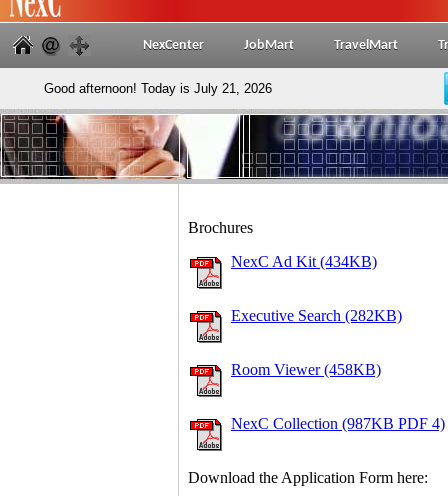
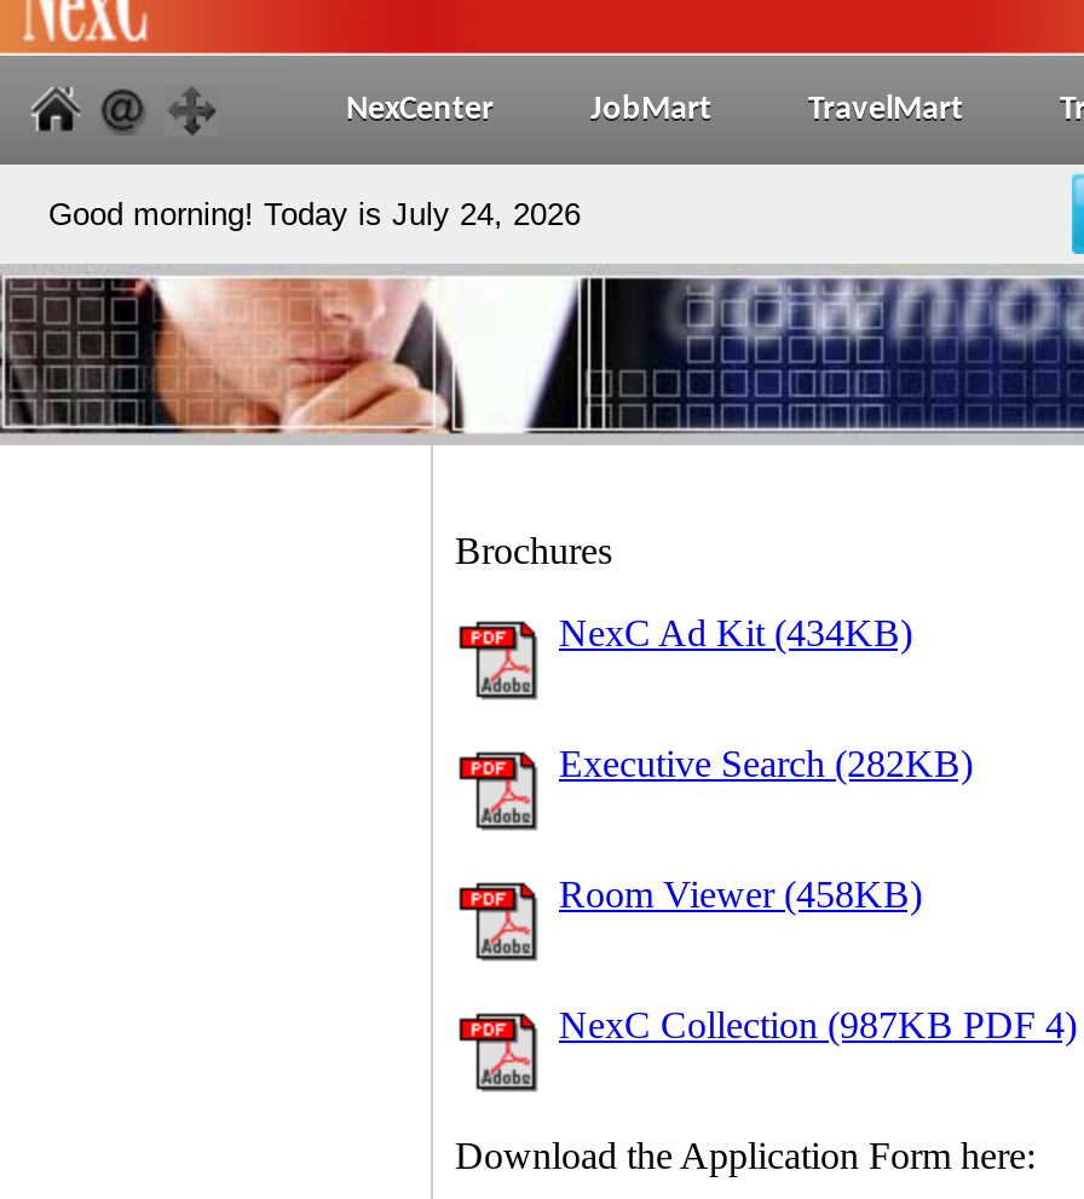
[20,81,272,96] Good afternoon! Today is July 21, 2026 -> [48,196,581,232] Good morning! Today is July 24, 2026

